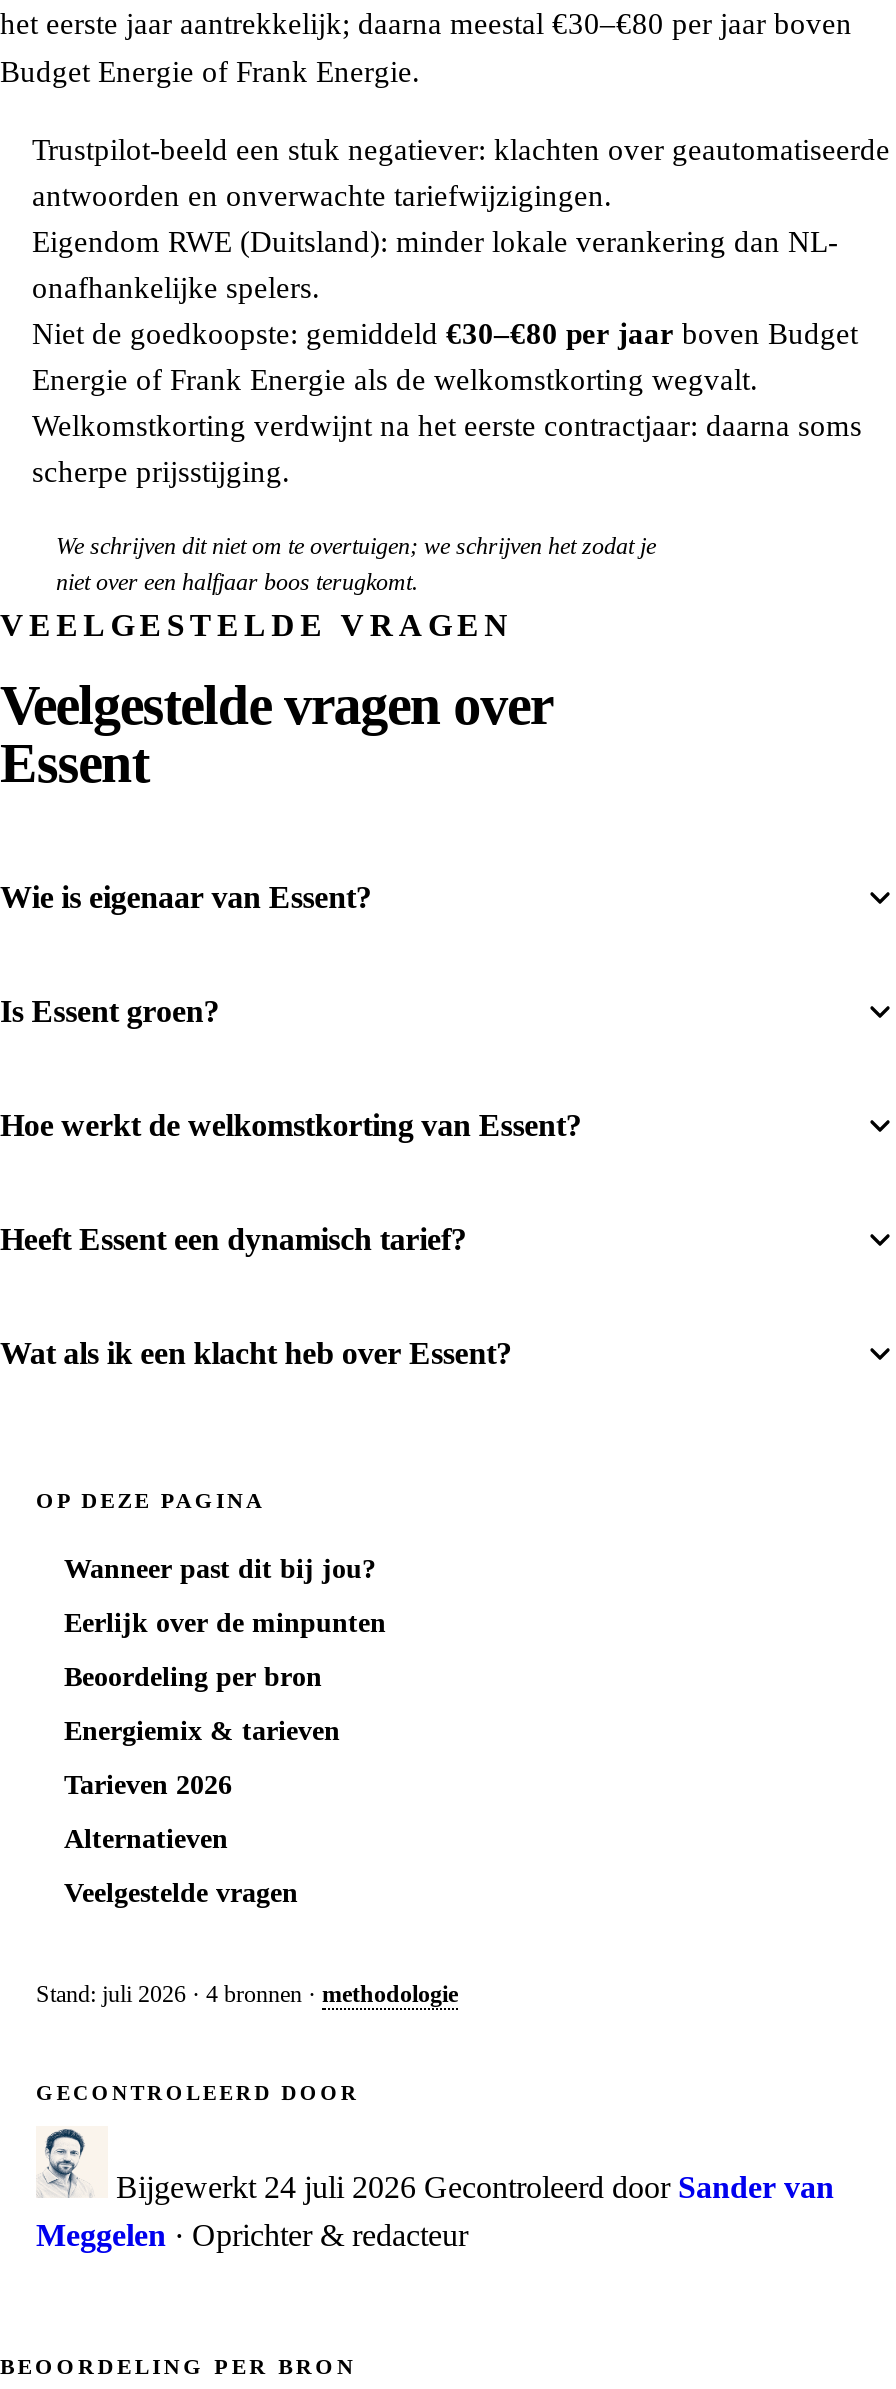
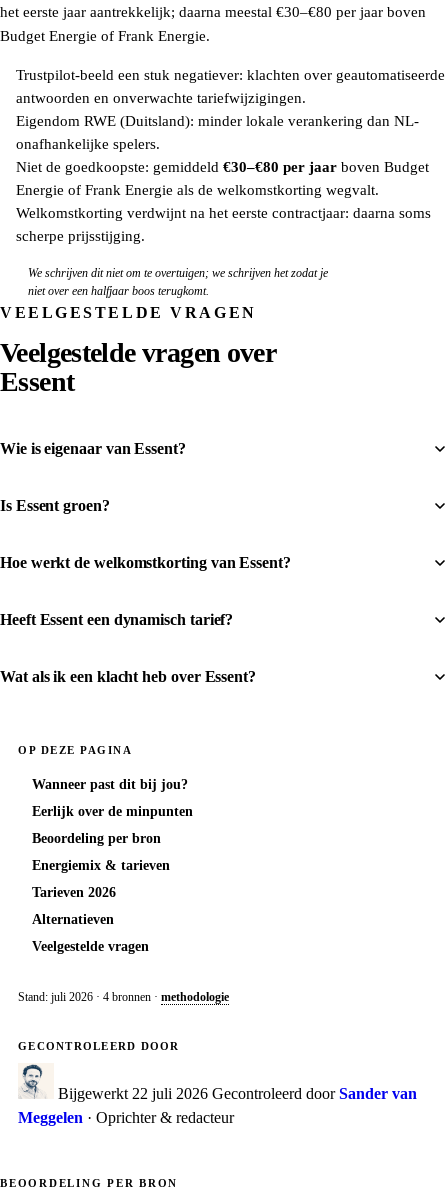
[116,2171,834,2205] Bijgewerkt 24 juli 2026 Gecontroleerd door Sander van -> [58,1085,417,1102] Bijgewerkt 22 juli 2026 Gecontroleerd door Sander van

